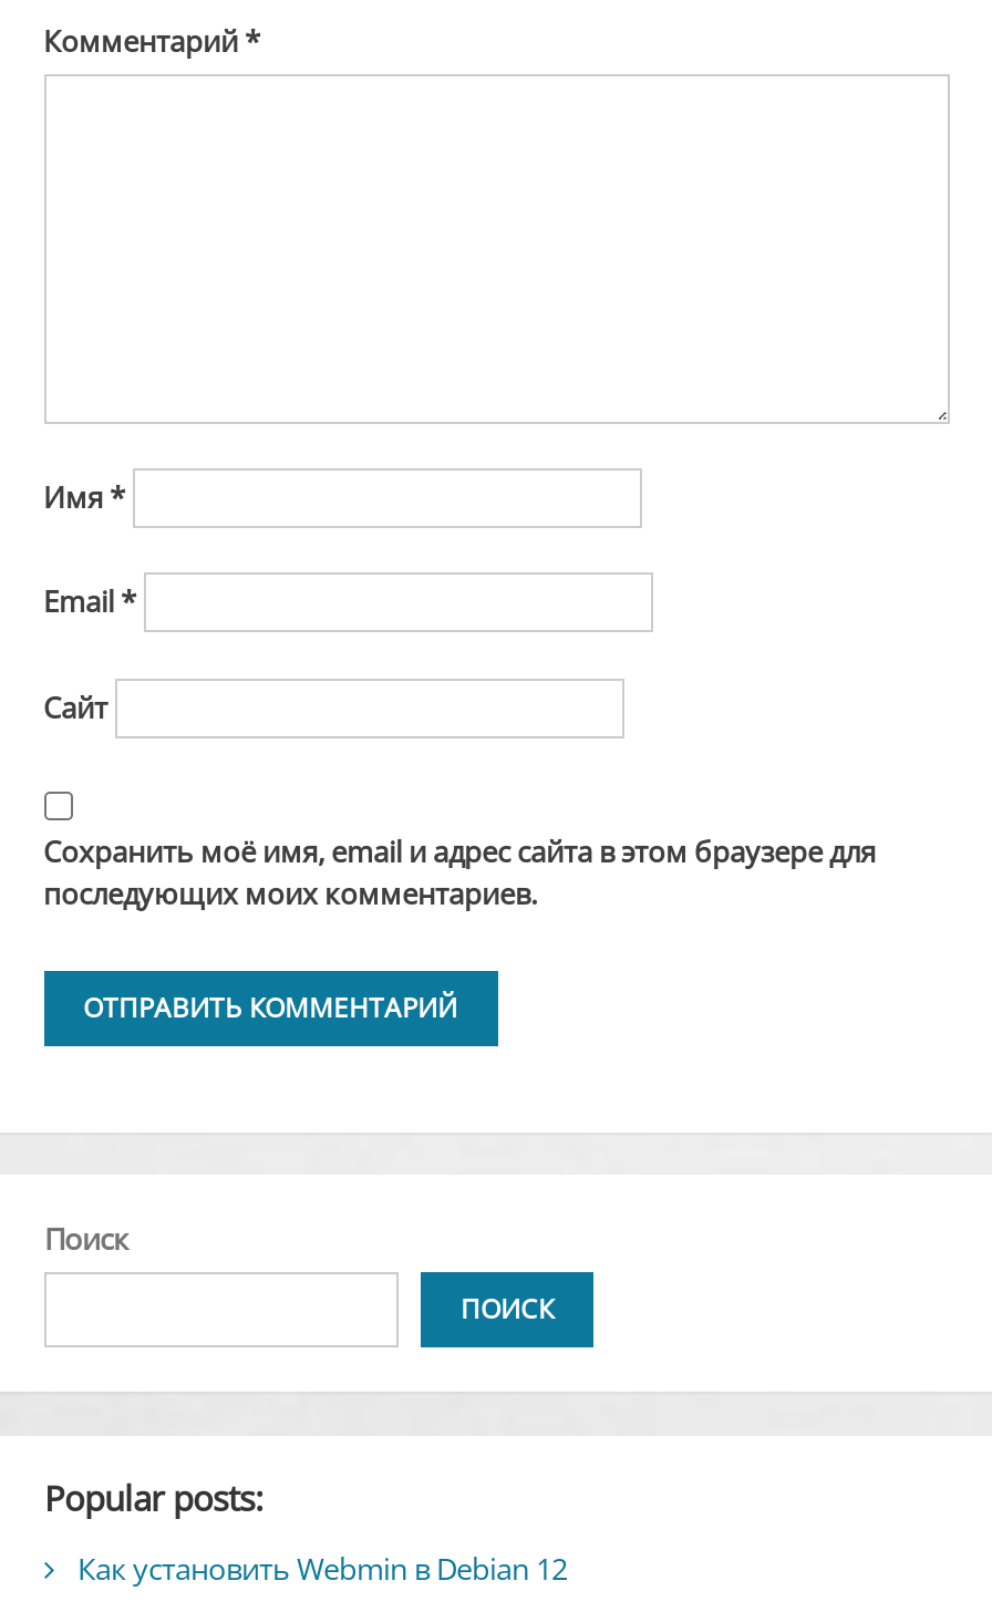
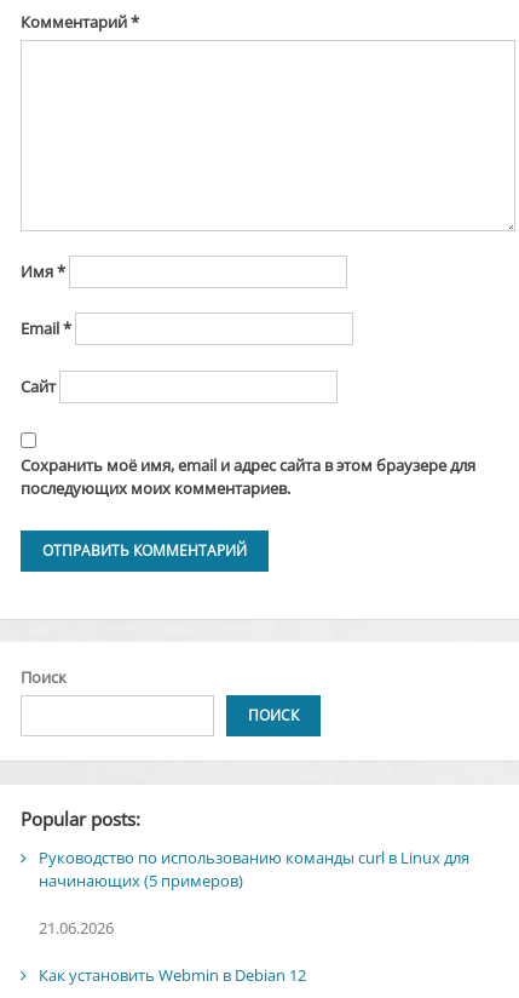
none -> [39,847,469,939] Руководство по использованию команды curl в Linux для | начинающих (5 примеров) | 21.06.2026

